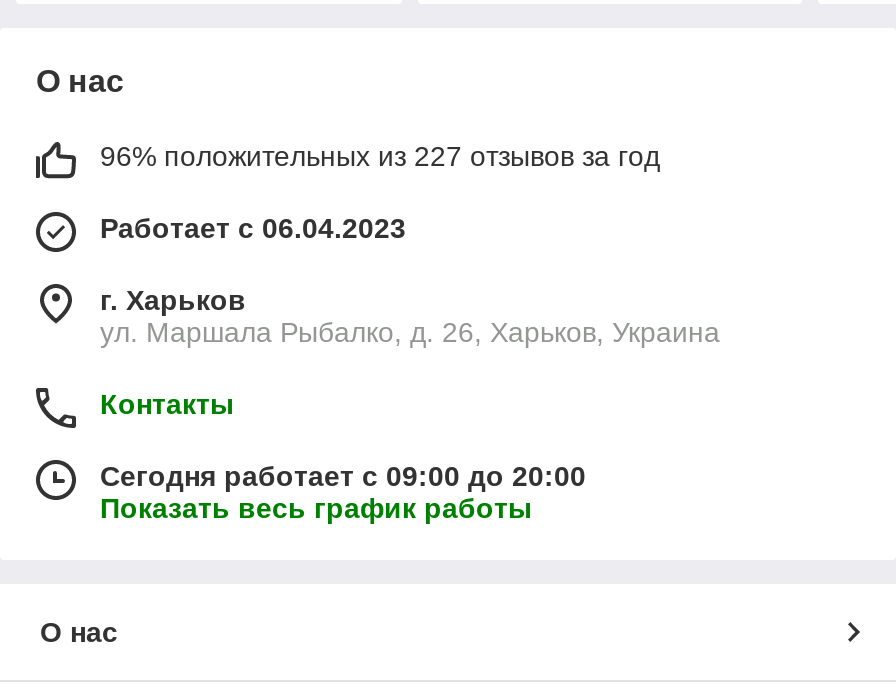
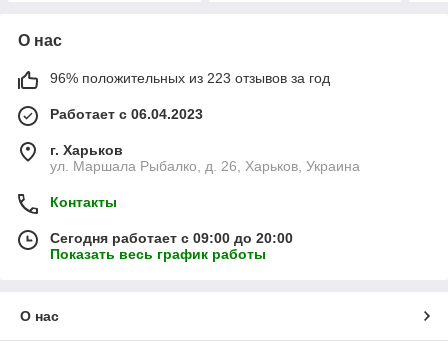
[100,141,660,173] 96% положительных из 227 отзывов за год -> [50,70,330,86] 96% положительных из 223 отзывов за год

